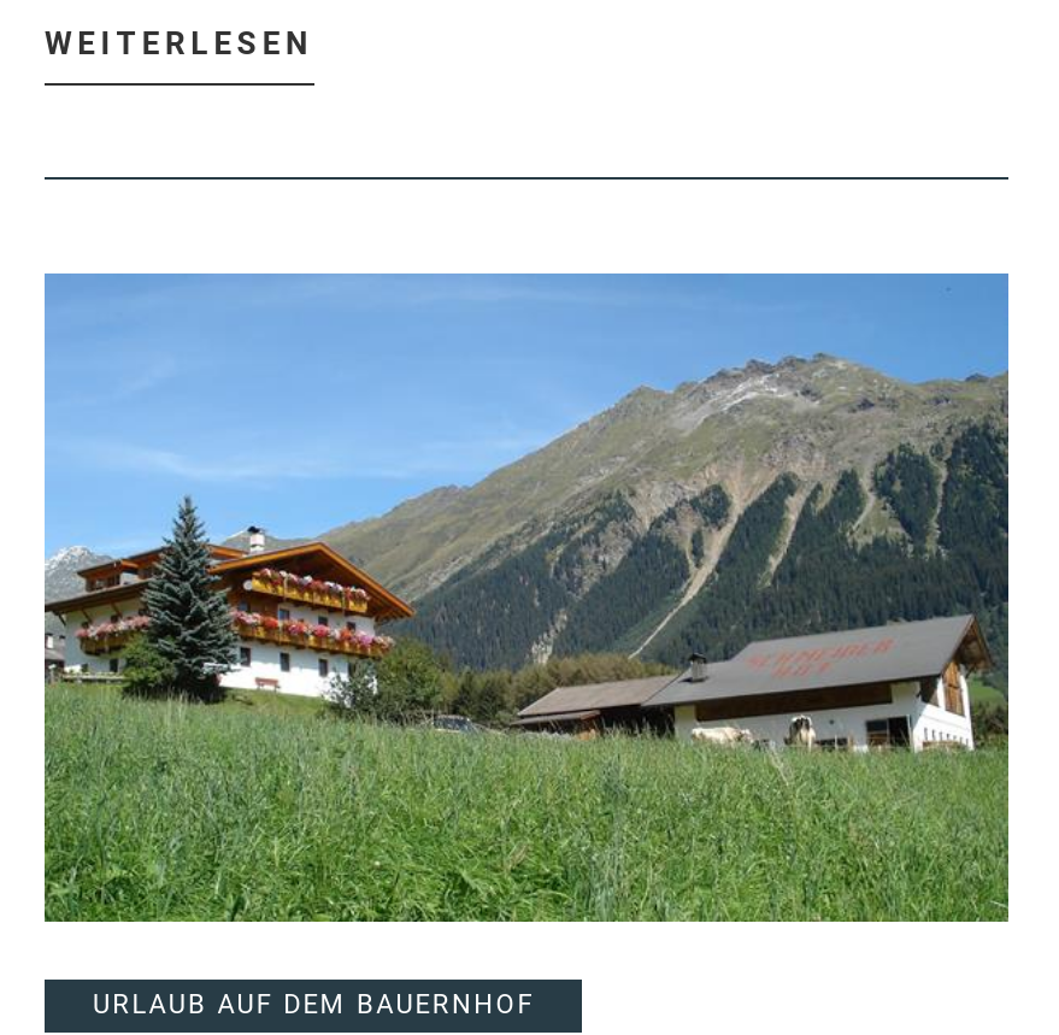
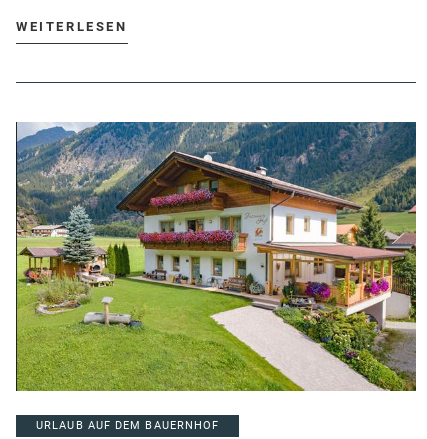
[42,272,1011,923] [image] -> [15,121,417,392] [image]

